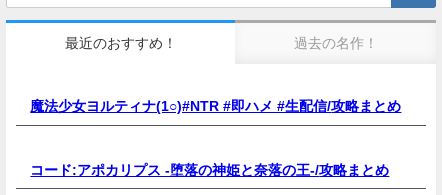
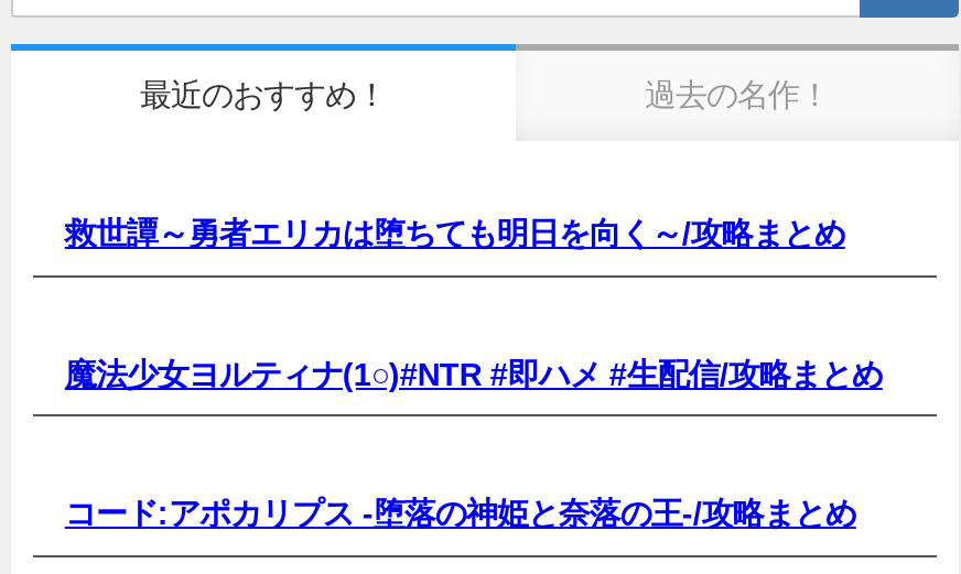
none -> [65,219,845,249] 救世譚～勇者エリカは堕ちても明日を向く～/攻略まとめ

